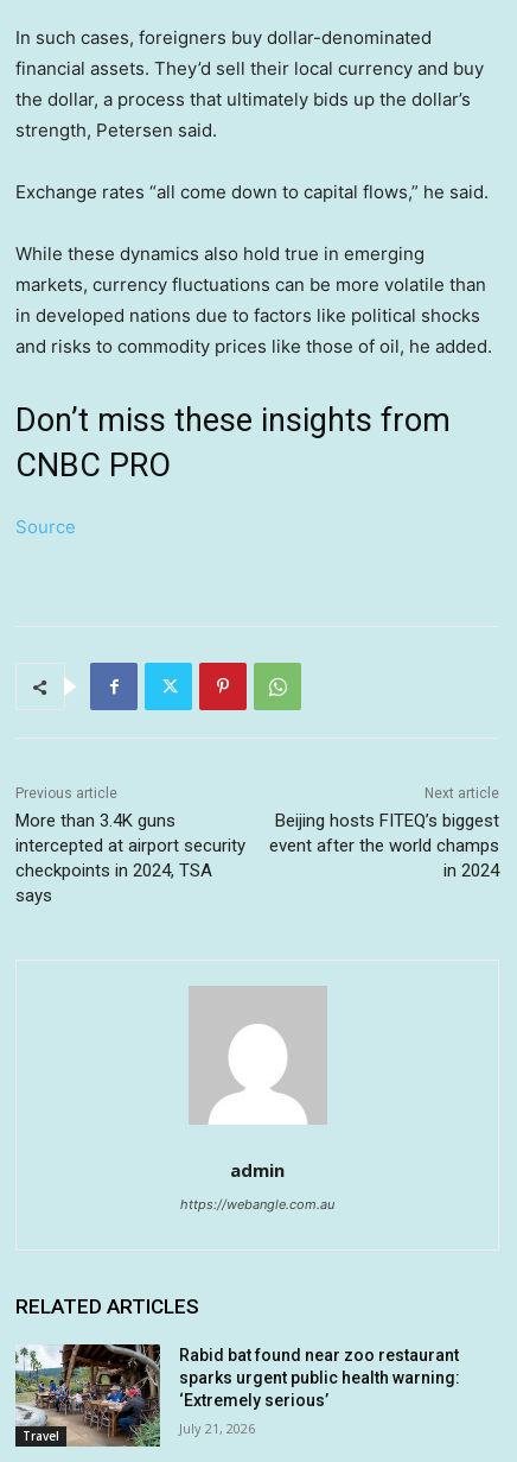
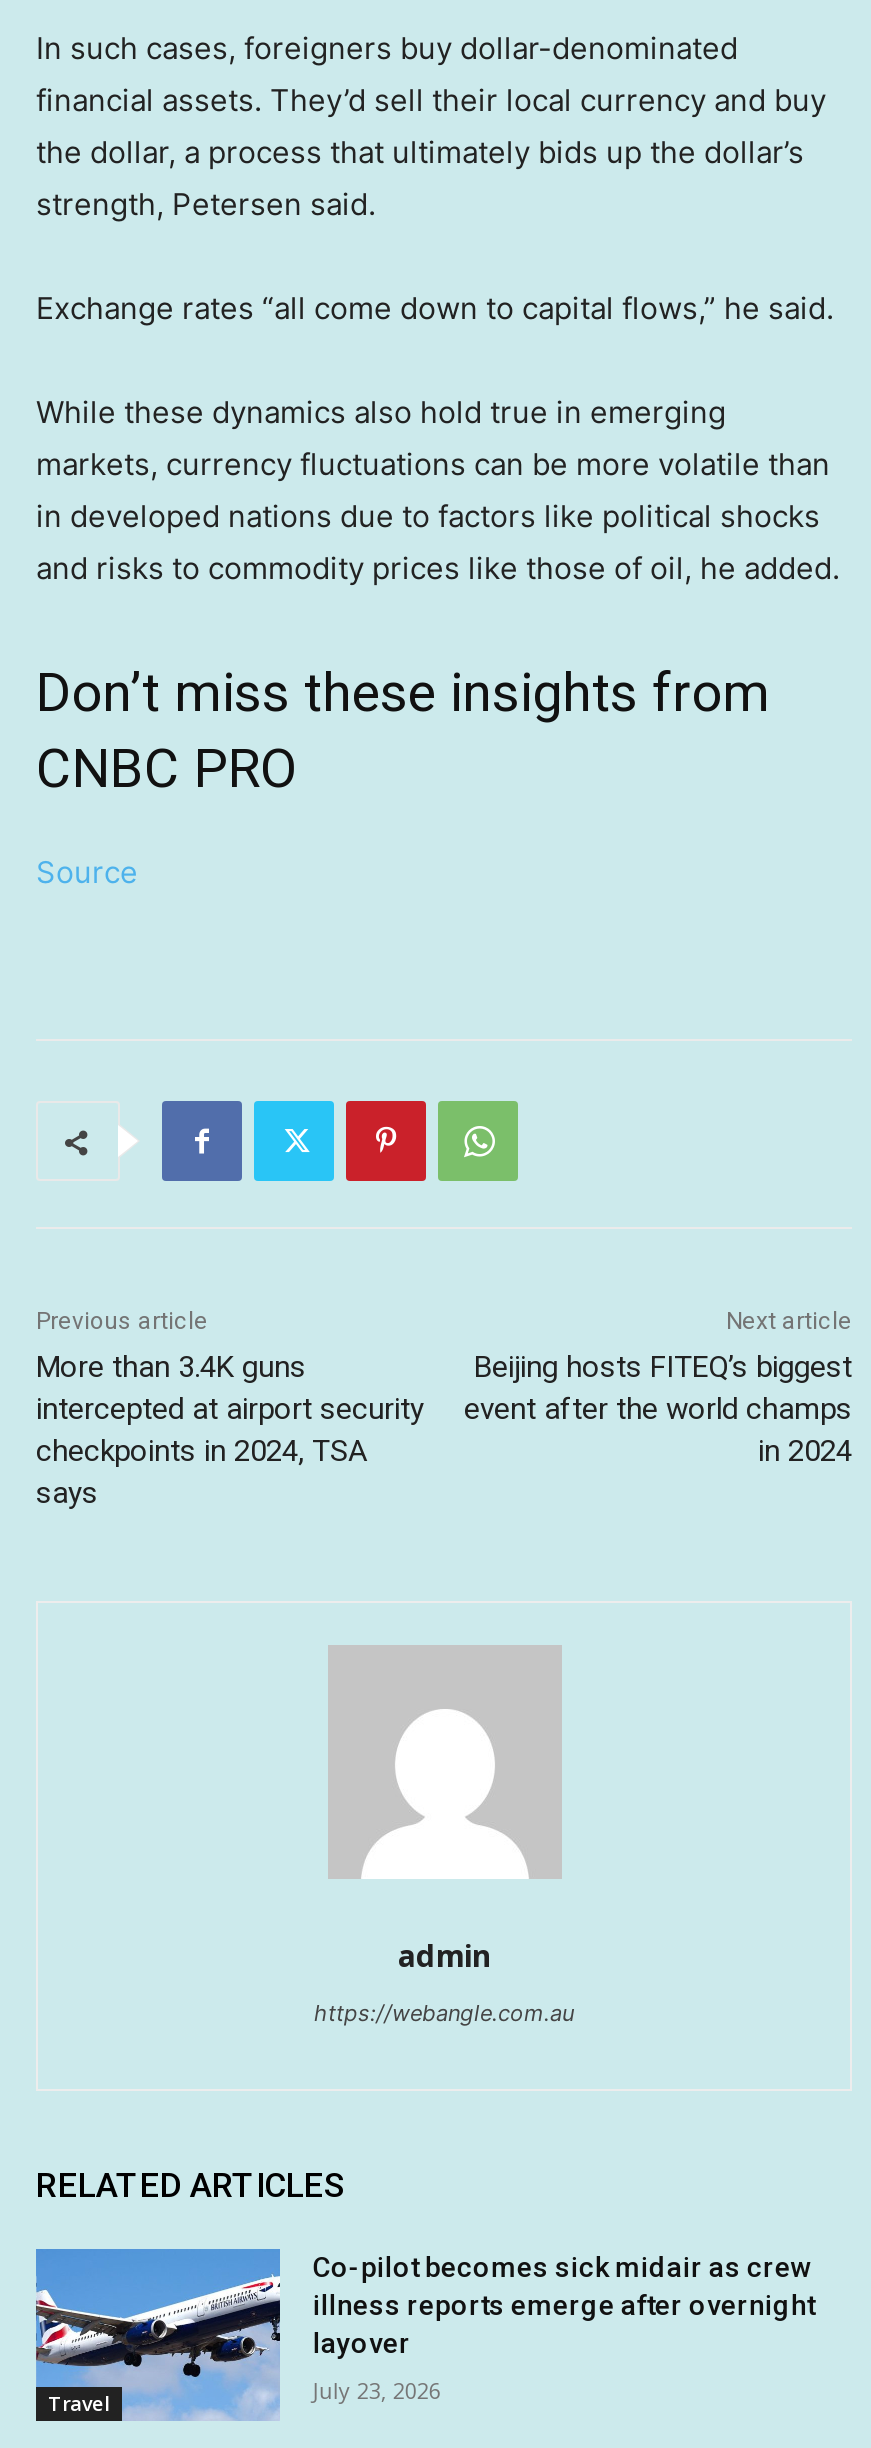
[14,1343,461,1448] [image] | Rabid bat found near zoo restaurant | sparks urgent public health warning: | ‘Extremely serious’ -> [34,2247,815,2421] [image] | Co-pilot becomes sick midair as crew | illness reports emerge after overnight | layover
[180,1419,255,1437] July 21, 2026 -> [313,2375,441,2405] July 23, 2026

